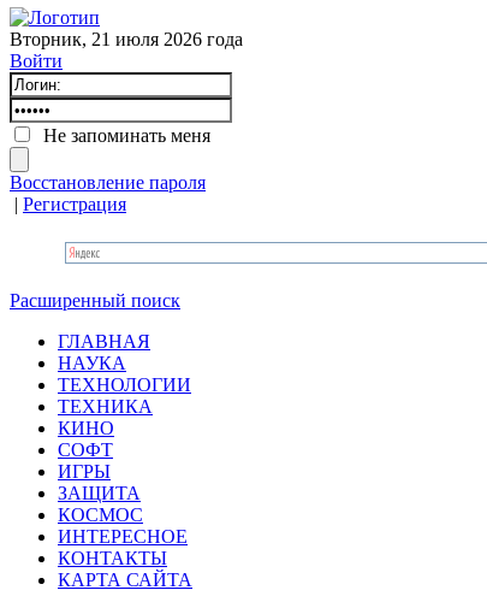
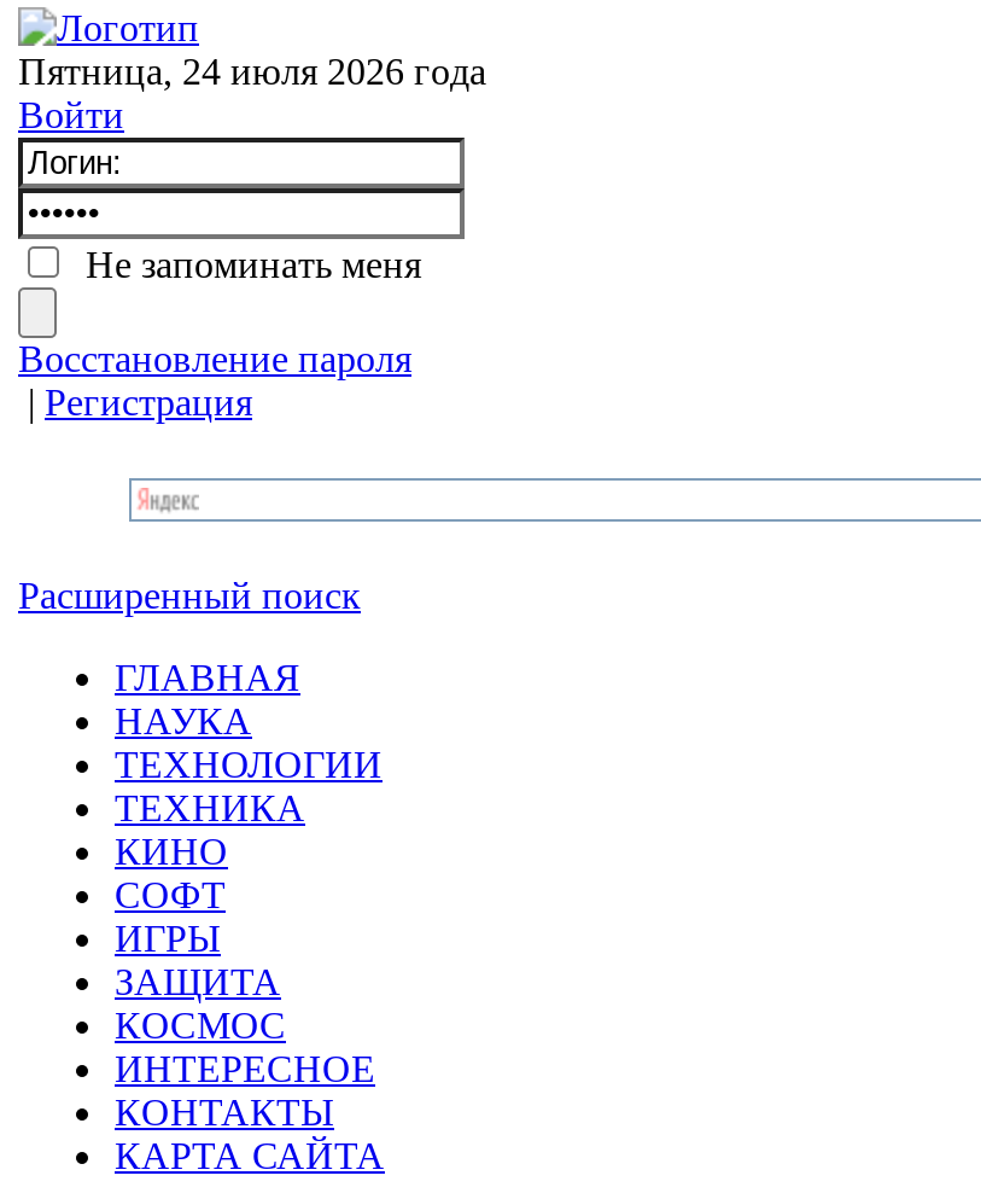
[10,29,243,49] Вторник, 21 июля 2026 года -> [18,51,486,92] Пятница, 24 июля 2026 года

